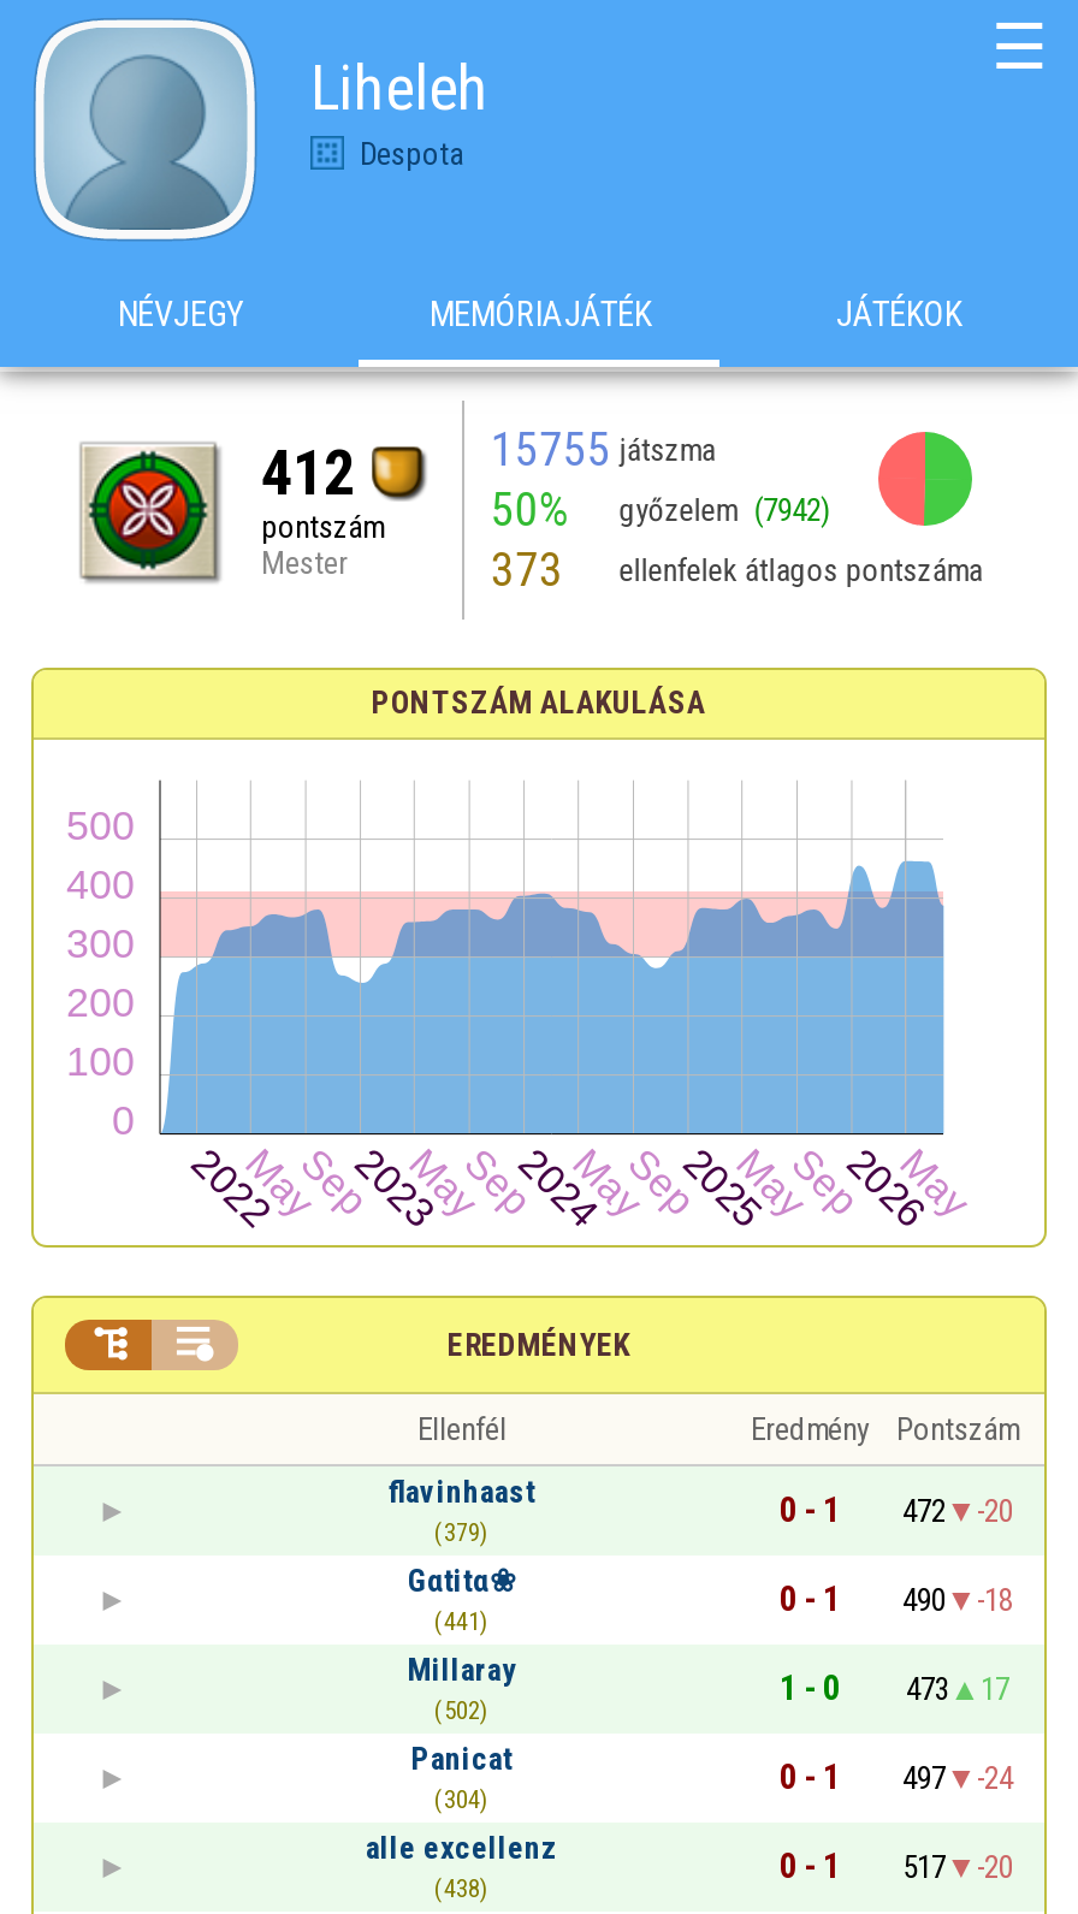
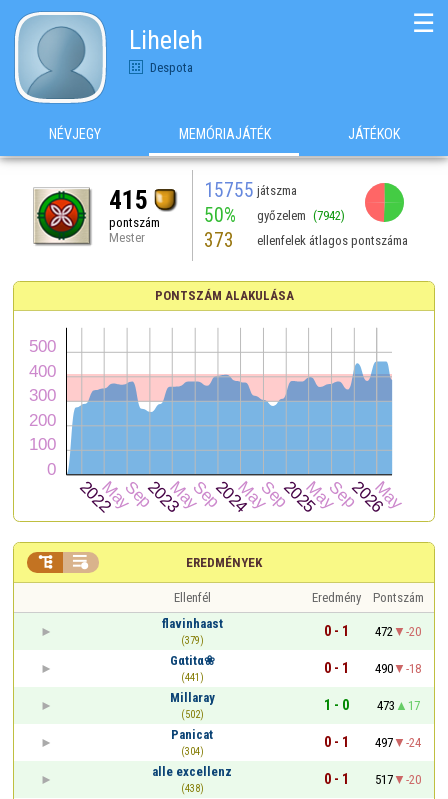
[261,435,355,508] 412 -> [108,184,147,214] 415

